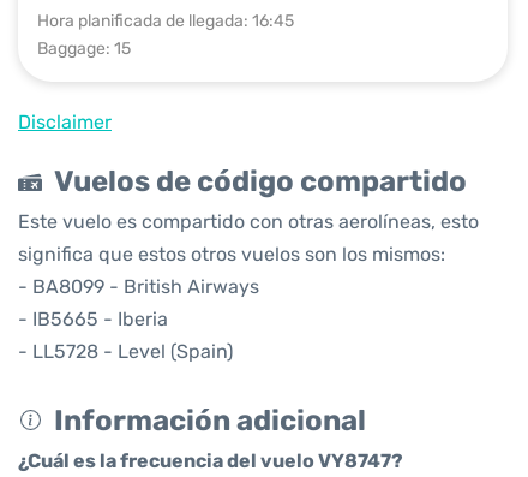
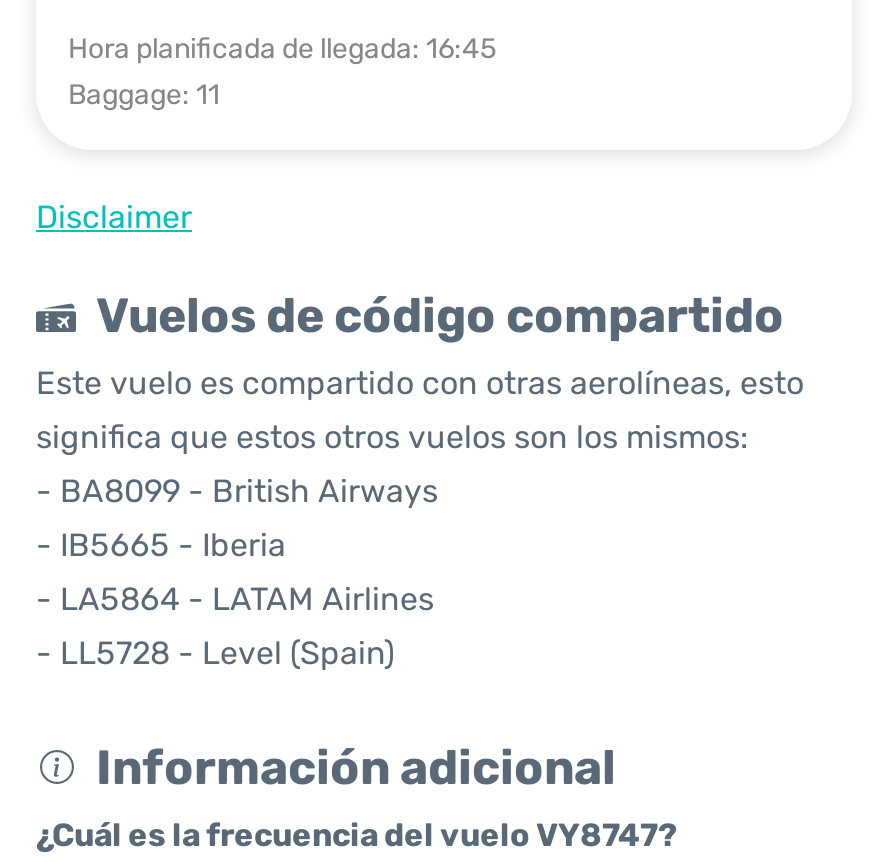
[37,38,131,59] Baggage: 15 -> [68,78,220,112] Baggage: 11
none -> [36,580,434,618] - LA5864 - LATAM Airlines

